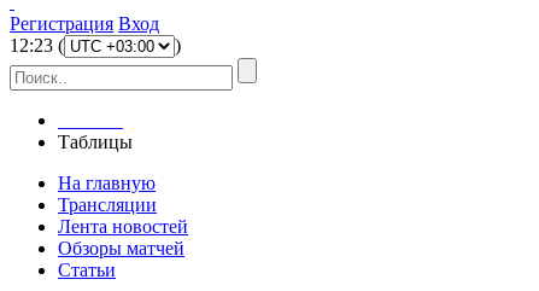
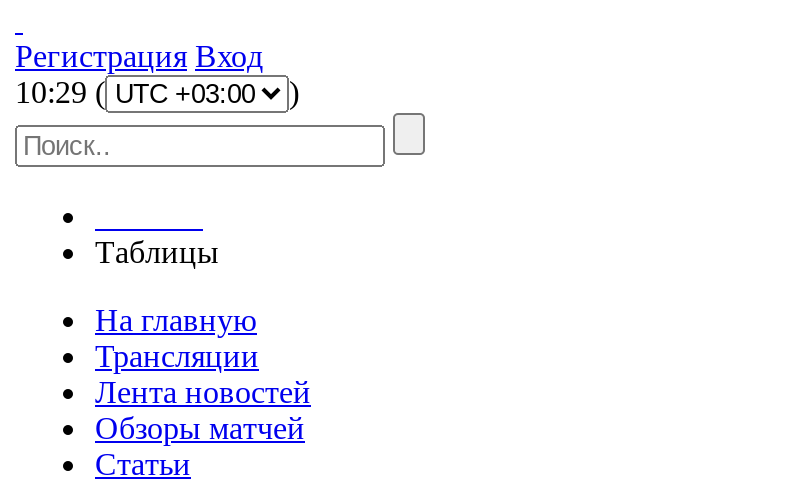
[10,35,64,56] 12:23 ( -> [15,75,105,109] 10:29 (

